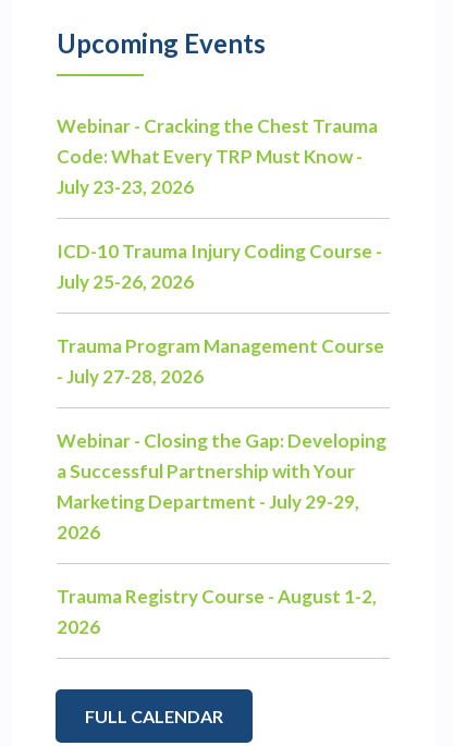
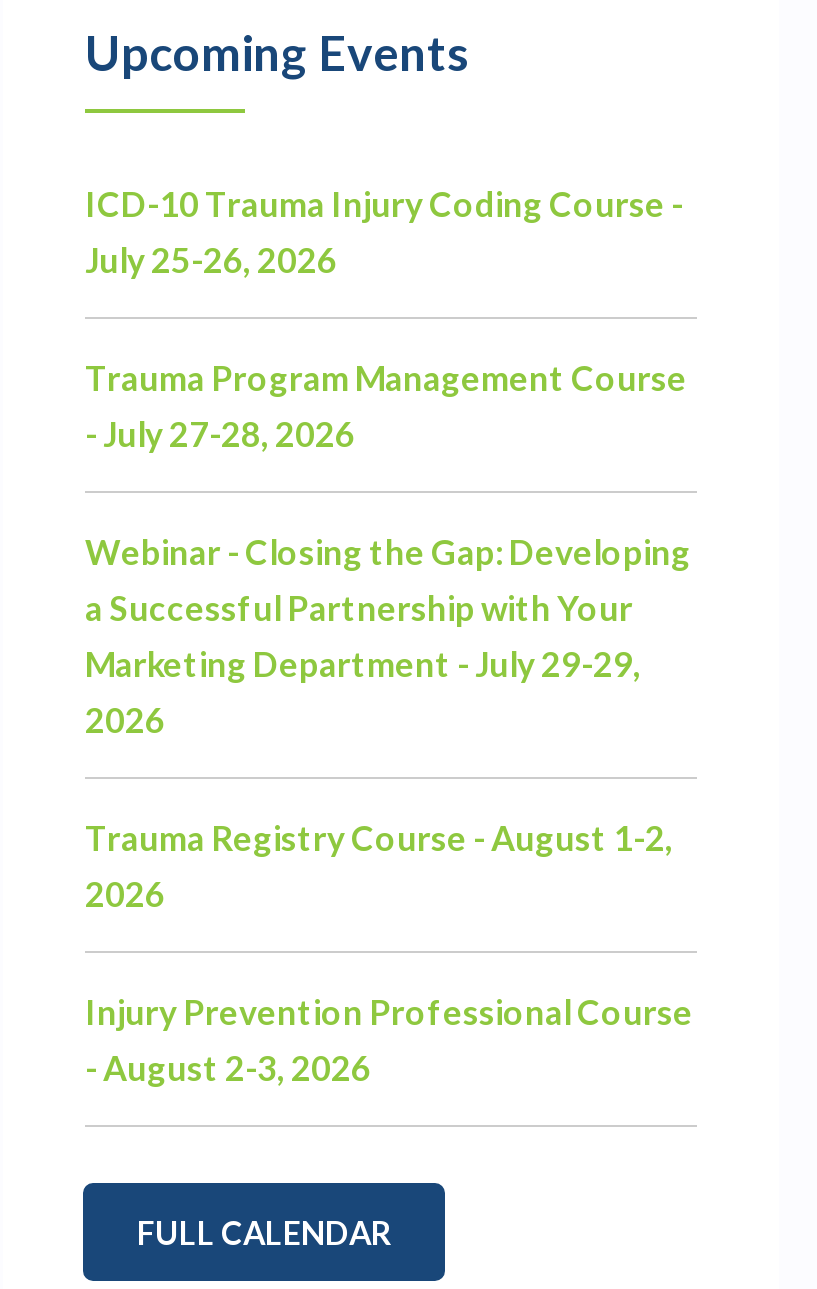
[57,115,378,199] Webinar - Cracking the Chest Trauma | Code: What Every TRP Must Know - | July 23-23, 2026 -> none
moved [57,240,386,639] -> [85,184,691,916]: ICD-10 Trauma Injury Coding Course - | July 25-26, 2026 | Trauma Program Management Course | ... | Trauma Registry Course - August 1-2, | 2026
none -> [85,992,693,1090] Injury Prevention Professional Course | - August 2-3, 2026

